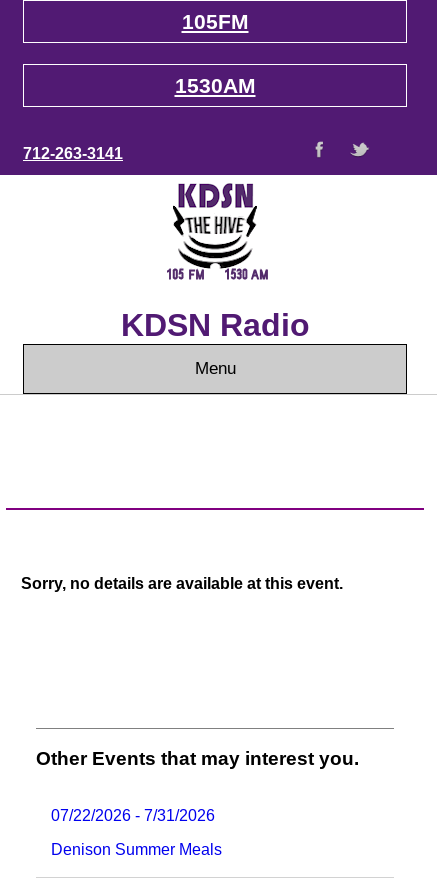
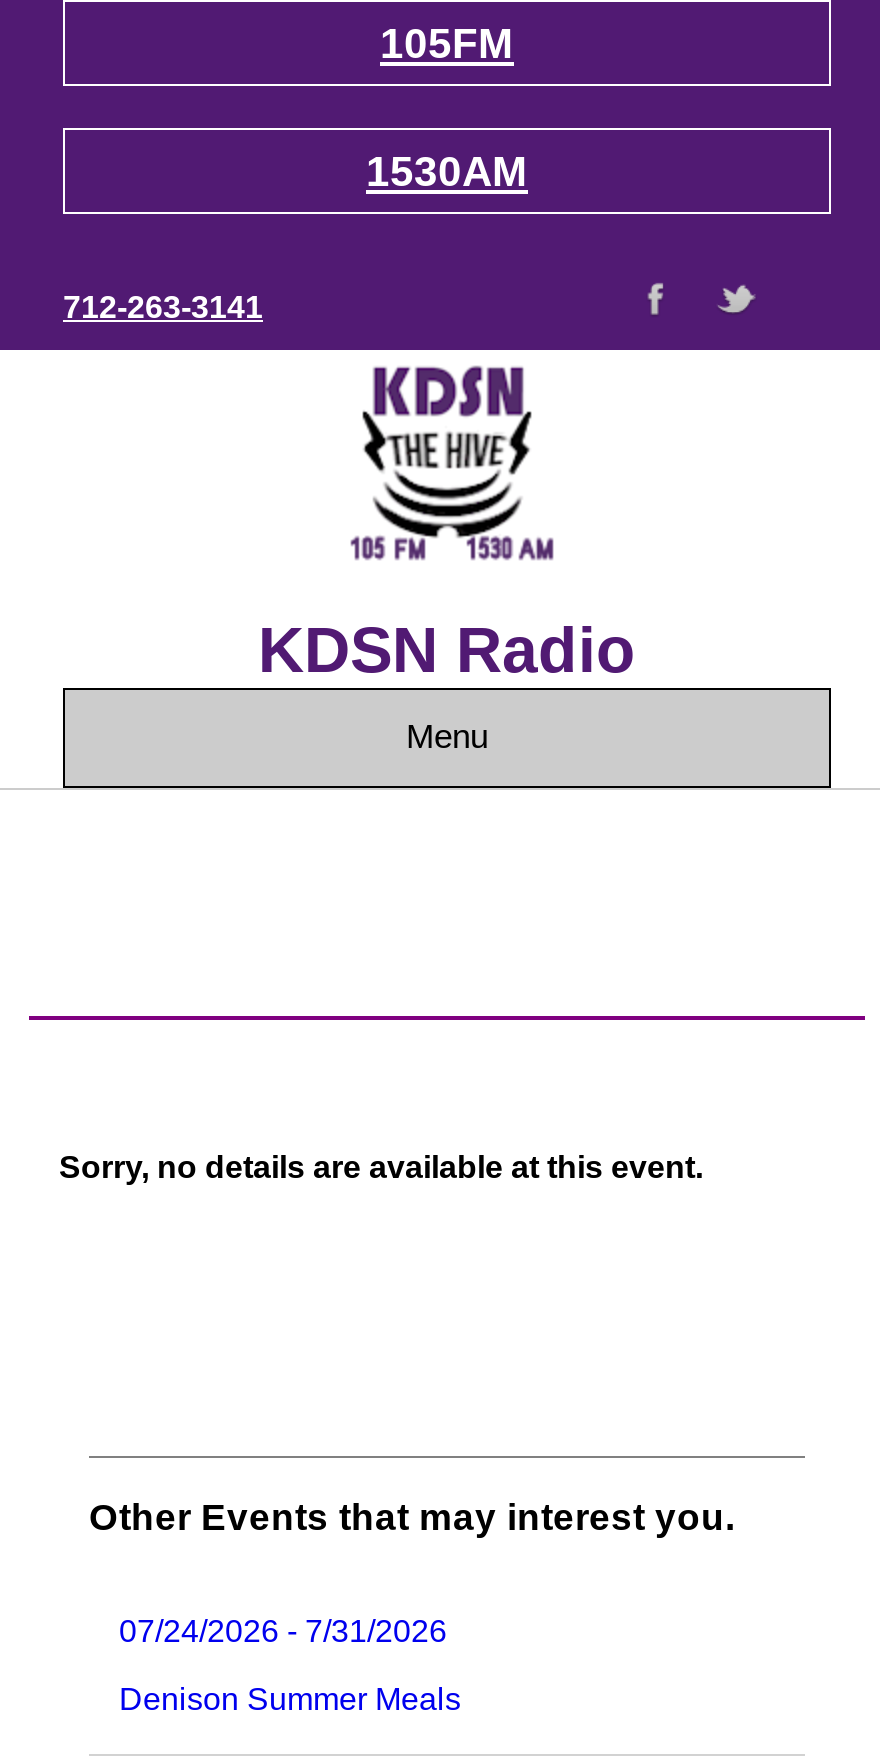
[51,807,215,824] 07/22/2026 - 7/31/2026 -> [119,1614,447,1648] 07/24/2026 - 7/31/2026

